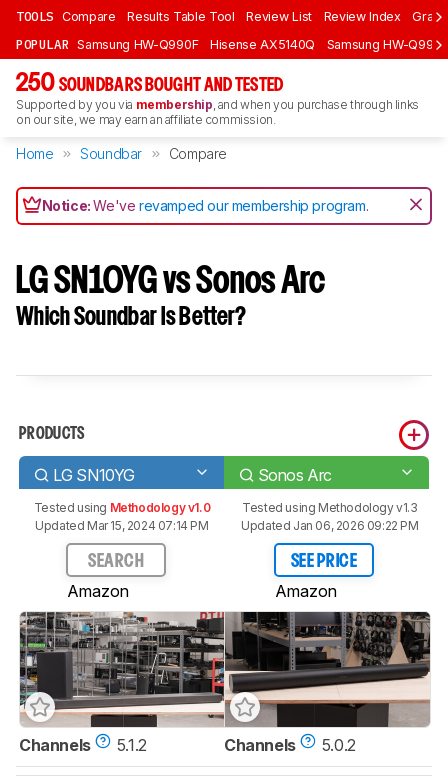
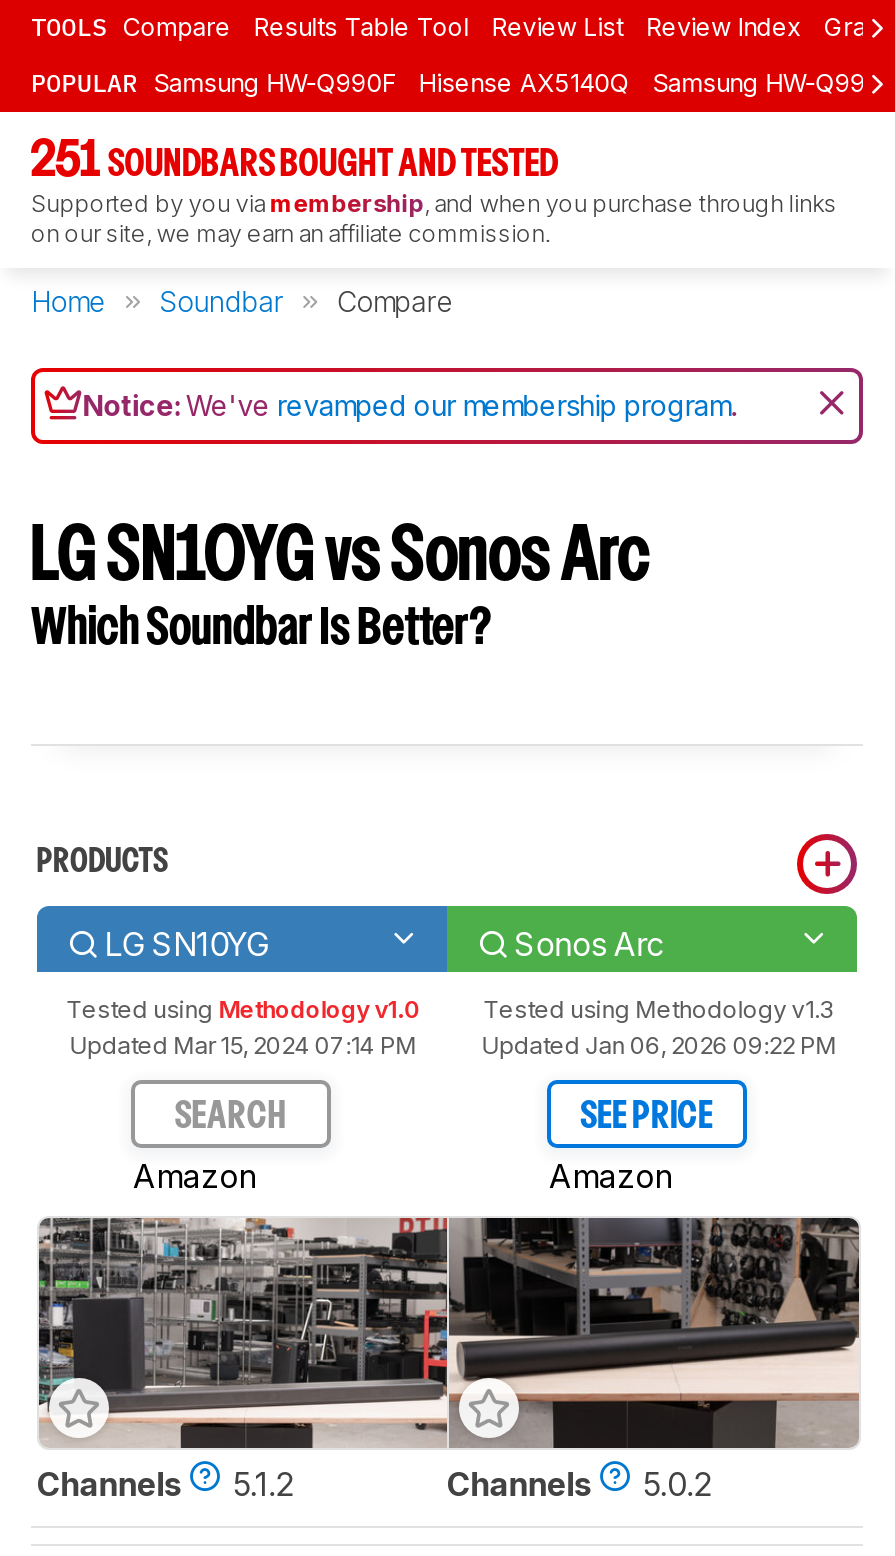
[16,73,284,95] 250 SOUNDBARS BOUGHT AND TESTED -> [31,140,558,184] 251 SOUNDBARS BOUGHT AND TESTED

